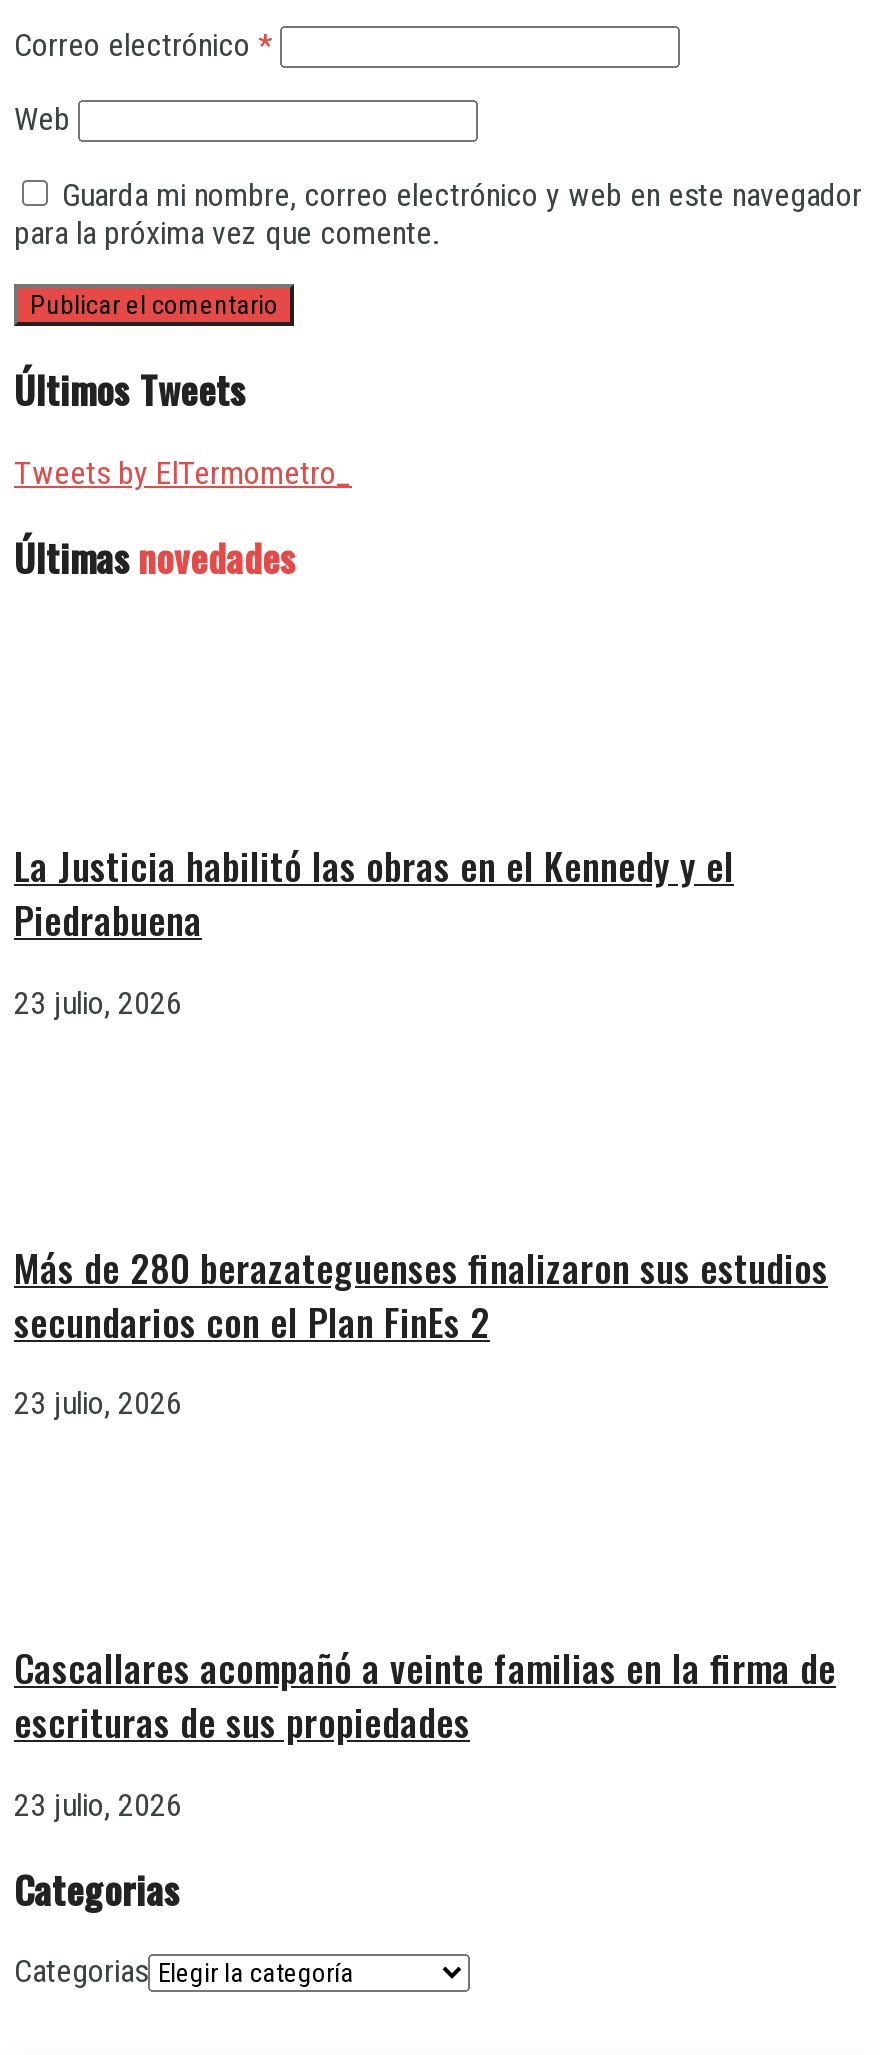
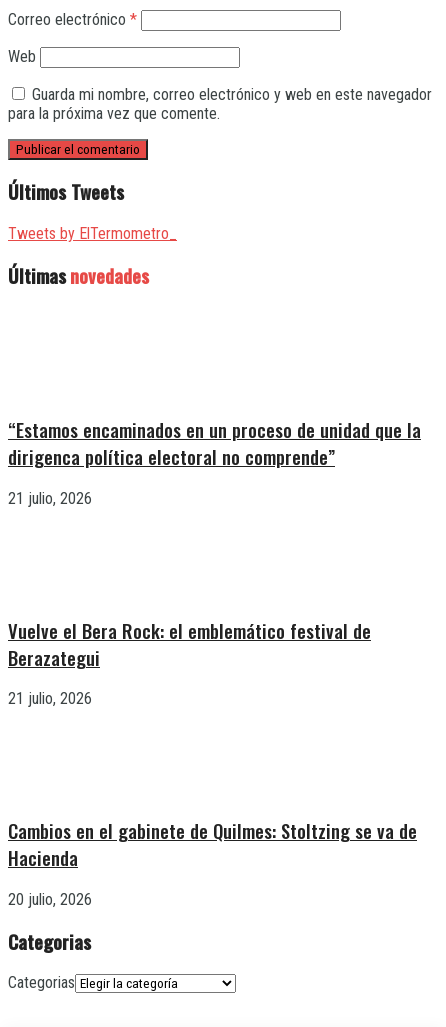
[14,839,734,947] La Justicia habilitó las obras en el Kennedy y el | Piedrabuena -> [8,416,421,470] “Estamos encaminados en un proceso de unidad que la | dirigenca política electoral no comprende”
[14,984,182,1022] 23 julio, 2026 -> [8,489,92,508] 21 julio, 2026
[14,1239,828,1347] Más de 280 berazateguenses finalizaron sus estudios | secundarios con el Plan FinEs 2 -> [8,617,371,671] Vuelve el Bera Rock: el emblemático festival de | Berazategui
[14,1385,182,1423] 23 julio, 2026 -> [8,689,92,708] 21 julio, 2026
[14,1640,836,1748] Cascallares acompañó a veinte familias en la firma de | escrituras de sus propiedades -> [8,817,417,871] Cambios en el gabinete de Quilmes: Stoltzing se va de | Hacienda
[14,1786,182,1824] 23 julio, 2026 -> [8,890,92,909] 20 julio, 2026

